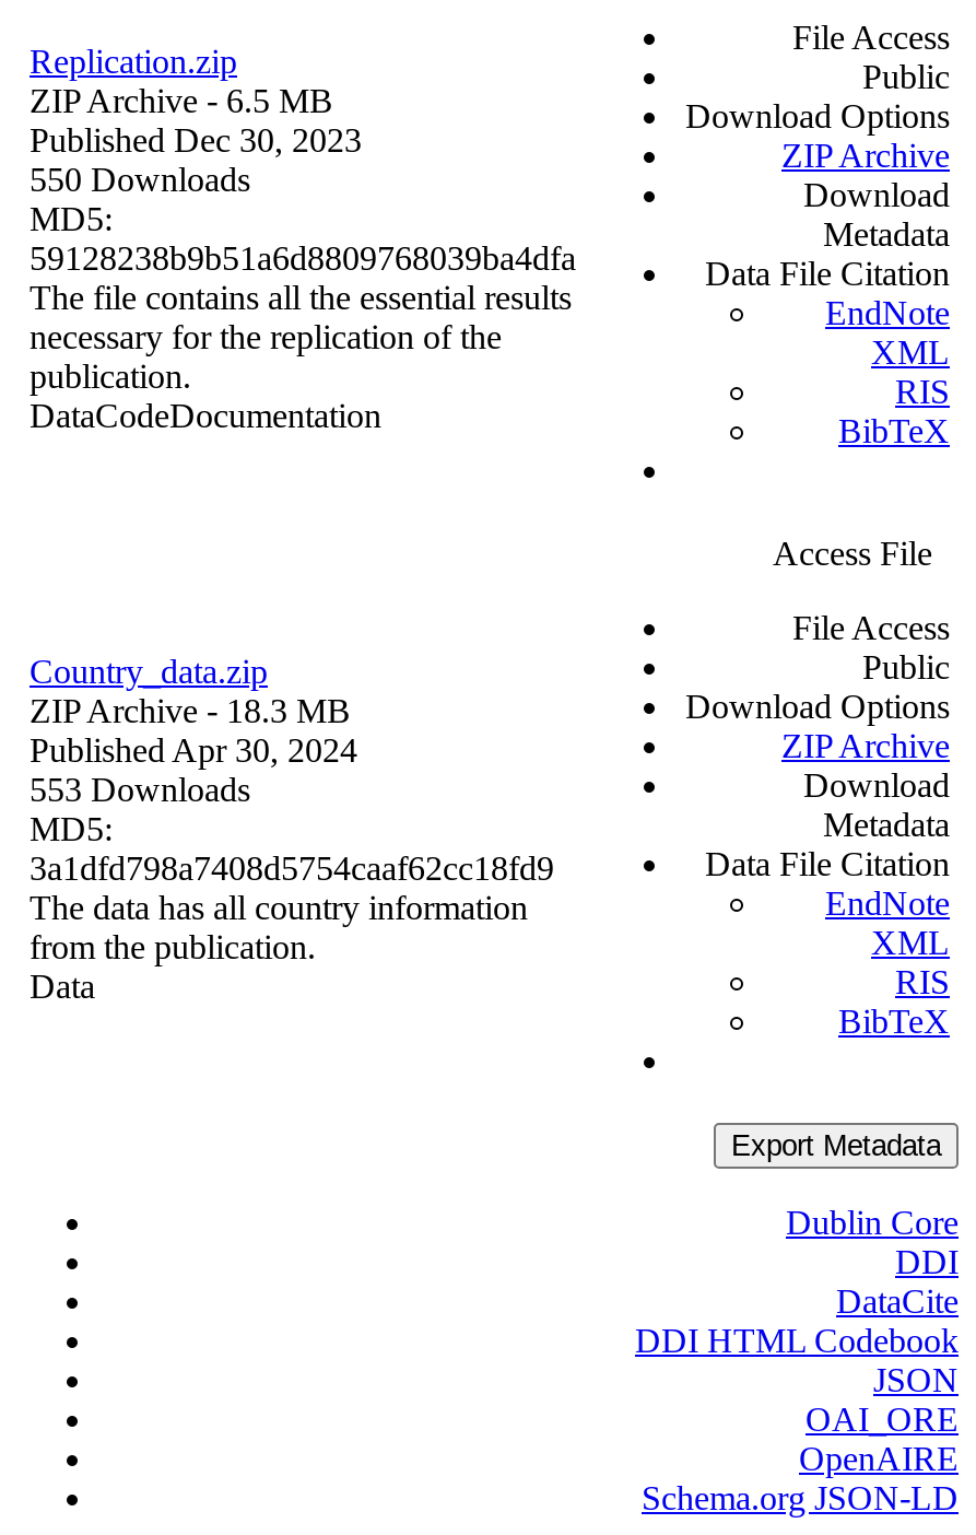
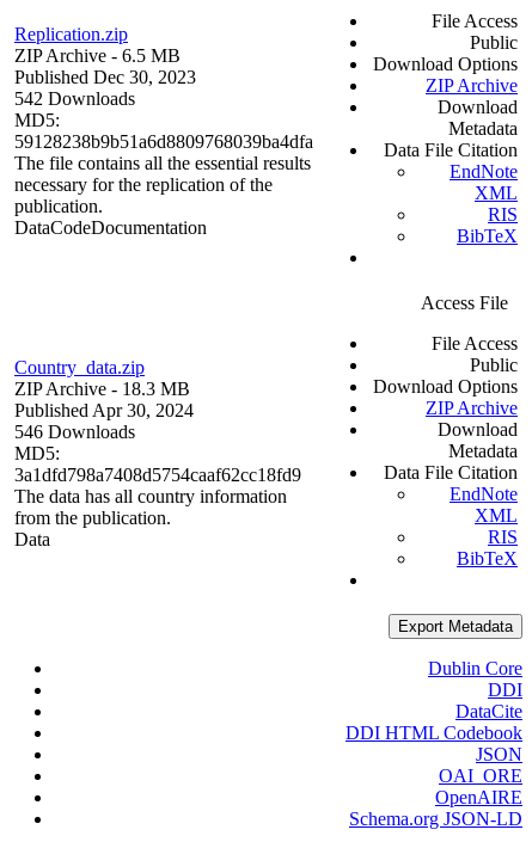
[30,161,250,199] 550 Downloads -> [14,89,135,109] 542 Downloads
[30,771,250,809] 553 Downloads -> [14,422,135,442] 546 Downloads

